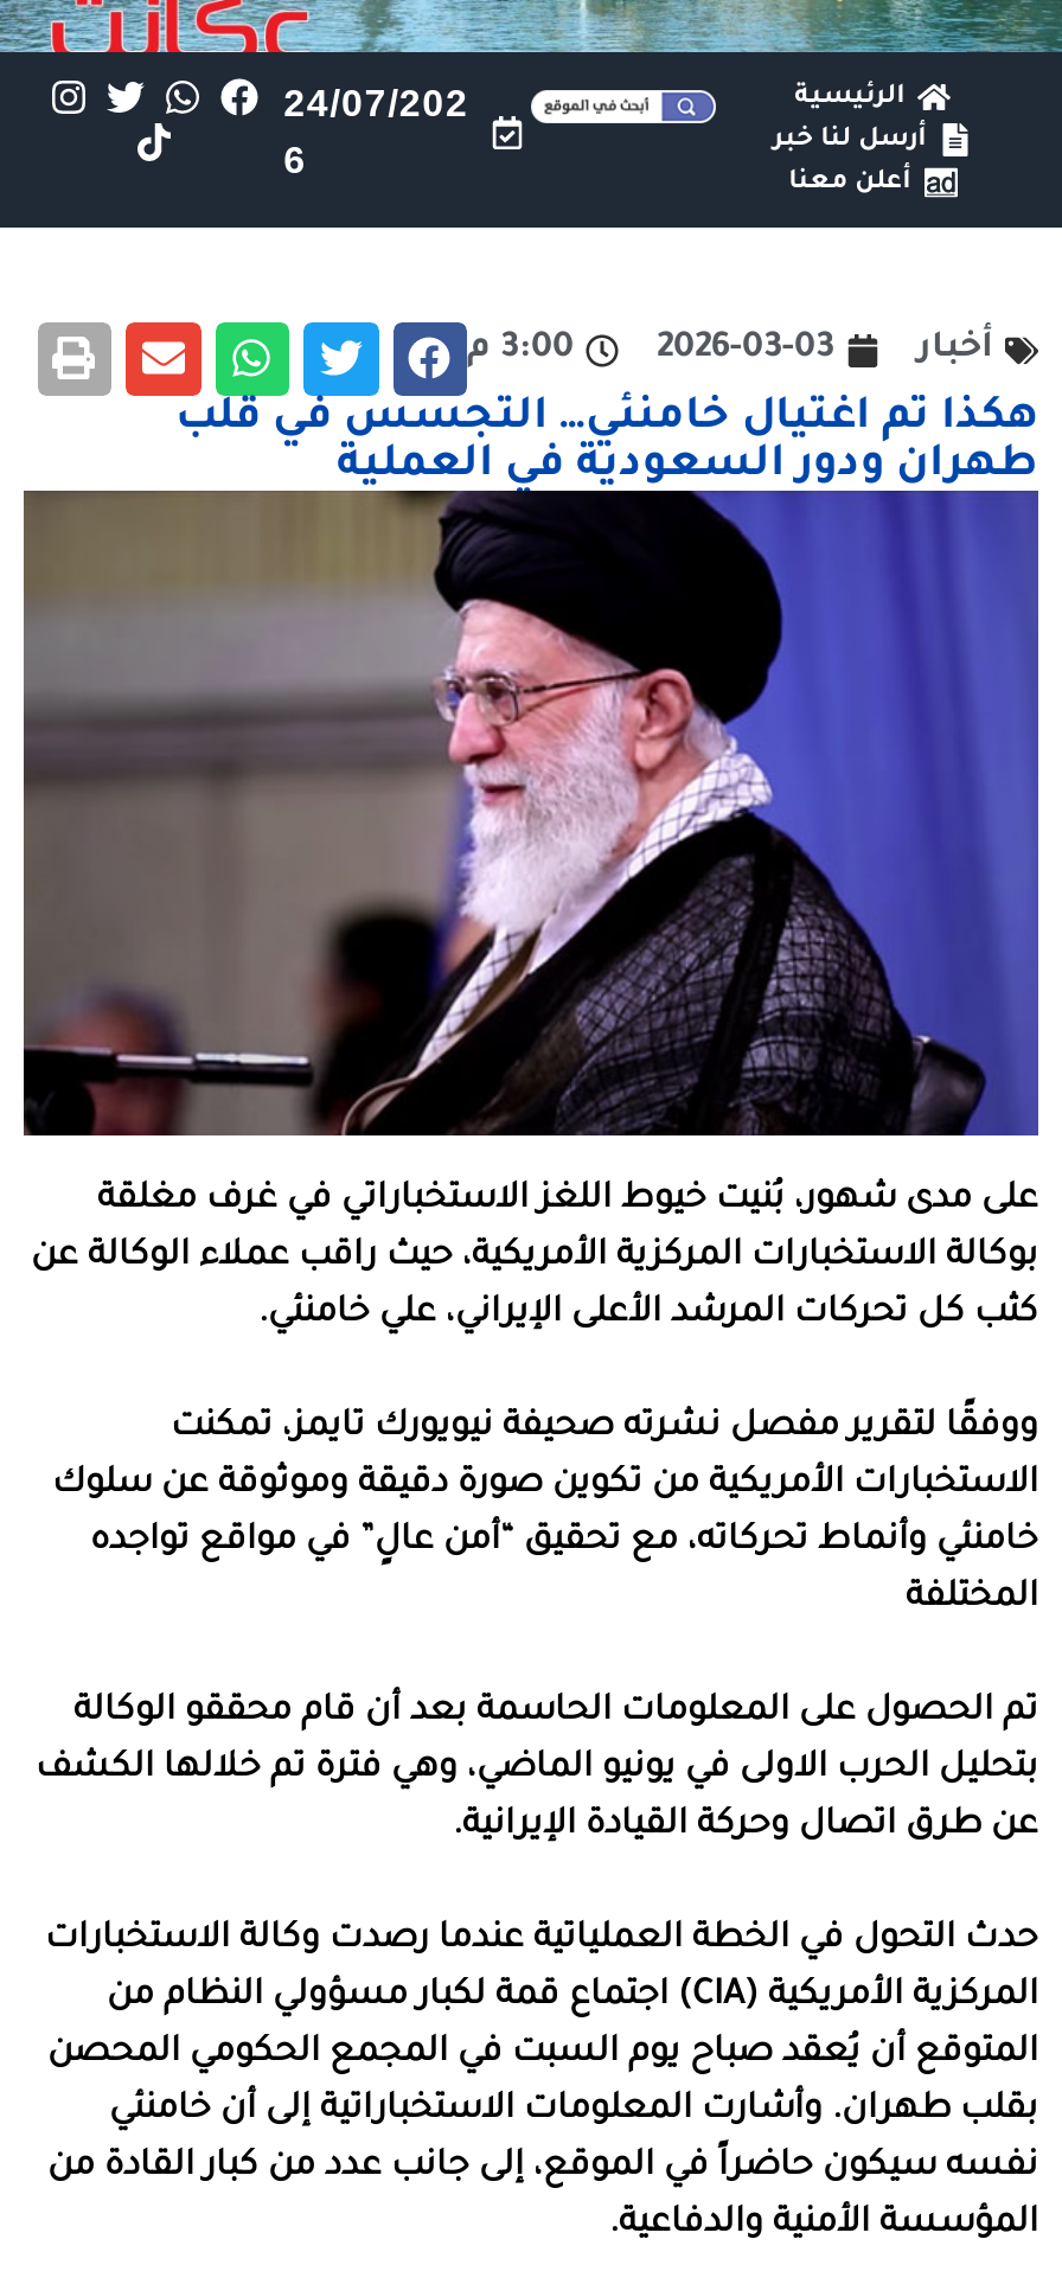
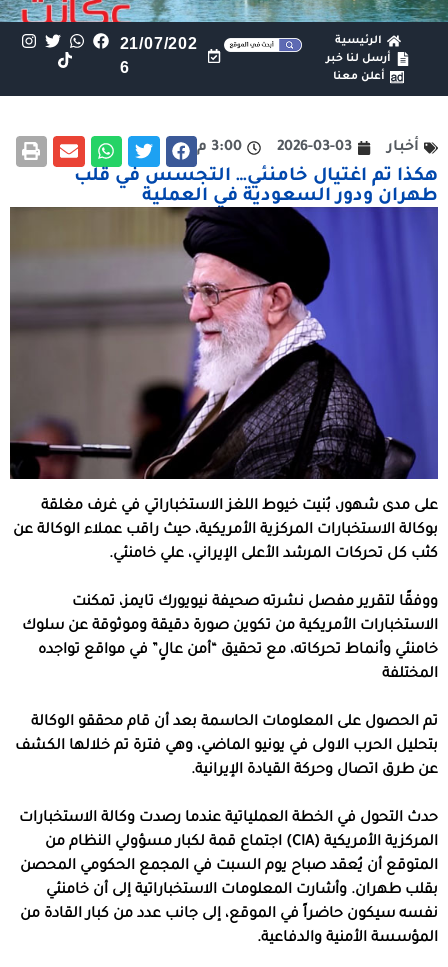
[284,82,469,122] 24/07/202 -> [120,35,198,52] 21/07/202

